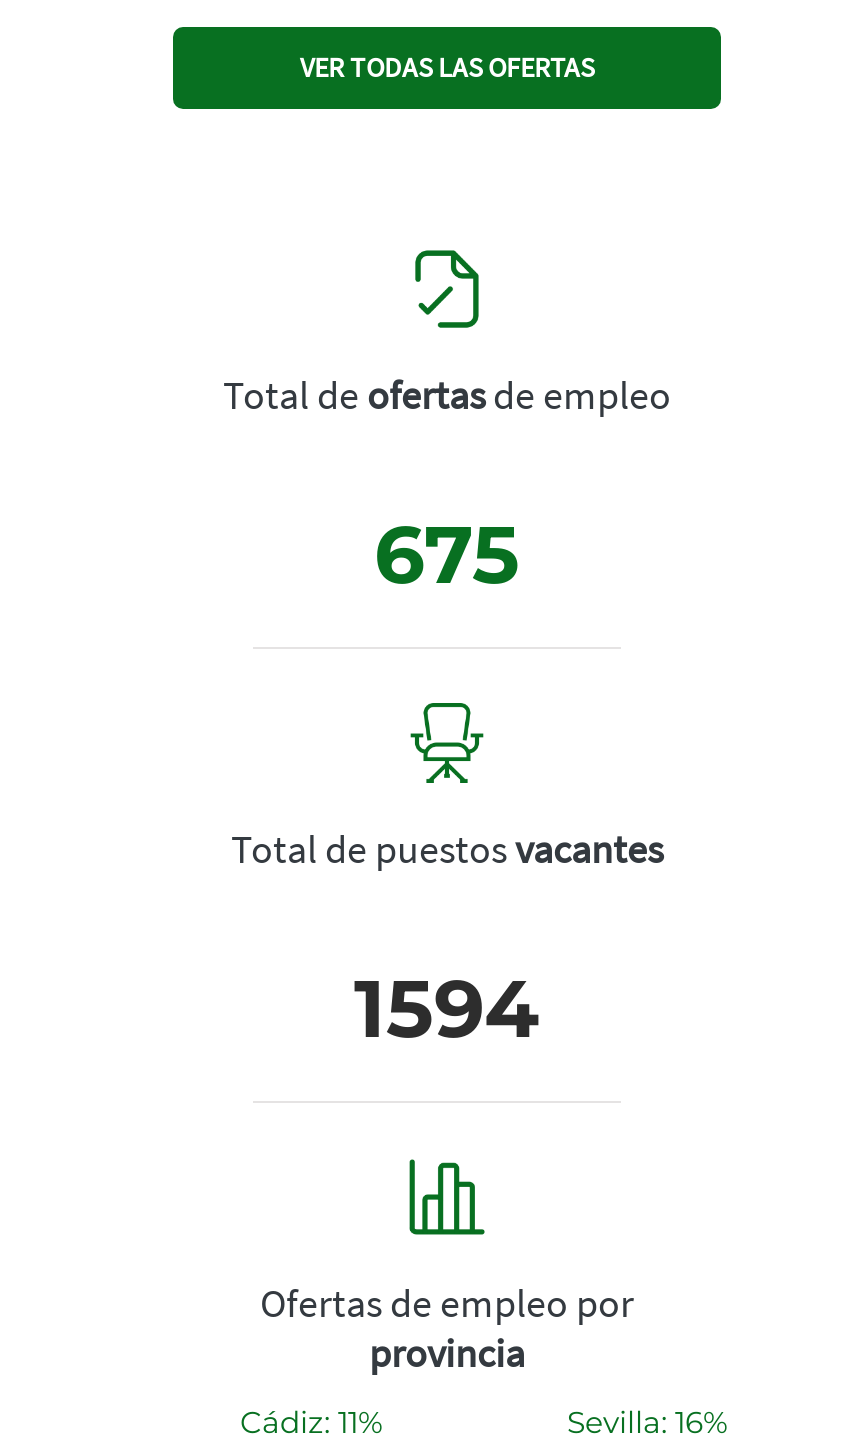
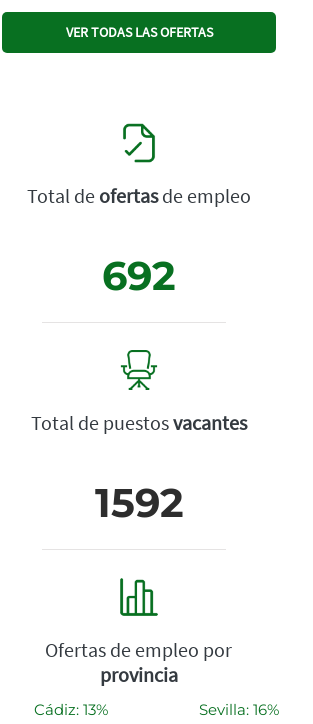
[374,505,520,603] 675 -> [102,251,176,300] 692
[354,959,540,1057] 1594 -> [94,478,183,527] 1592
[240,1403,382,1441] Cádiz: 11% -> [34,700,108,719] Cádiz: 13%

